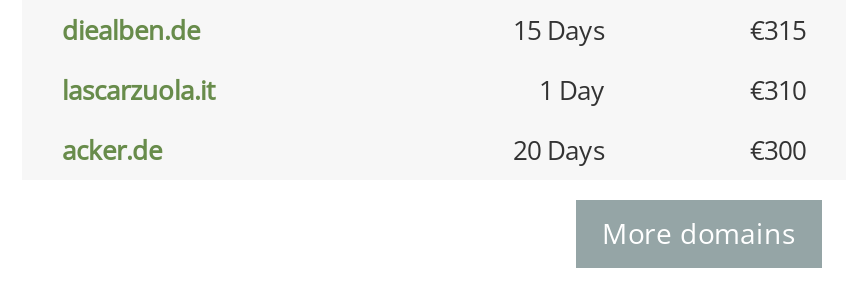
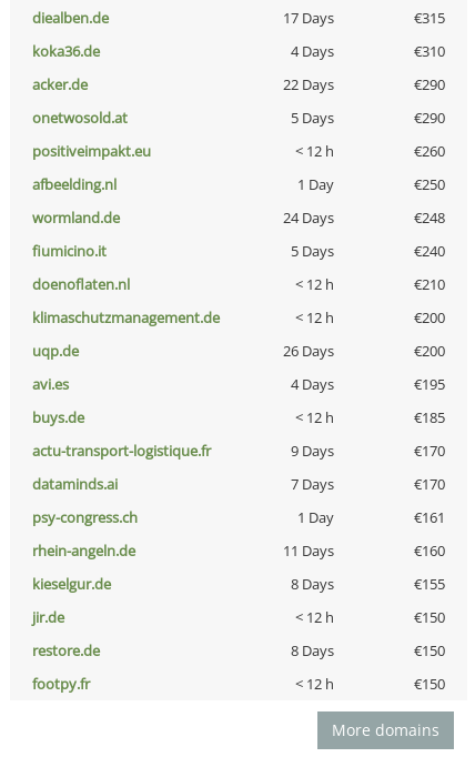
[513,12,605,48] 15 Days -> [282,8,333,28] 17 Days
[62,72,605,108] lascarzuola.it | 1 Day -> [32,41,333,61] koka36.de | 4 Days
[513,132,806,168] 20 Days | €300 -> [32,74,445,694] 22 Days | €290 | onetwosold.at | 5 Days | €290 | positiveimpakt.eu | < 12 h | €260 | afbeelding.nl | 1 Day | €250 | wormland.de | 24 Days | €248 | fiumicino.it | 5 Days | €240 | doenoflaten.nl | < 12 h | €210 | klimaschutzmanagement.de | < 12 h | €200 | uqp.de | 26 Days | €200 | avi.es | 4 Days | €195 | buys.de | < 12 h | €185 | actu-transport-logistique.fr | 9 Days | €170 | dataminds.ai | 7 Days | €170 | psy-congress.ch | 1 Day | €161 | rhein-angeln.de | 11 Days | €160 | kieselgur.de | 8 Days | €155 | jir.de | < 12 h | €150 | restore.de | 8 Days | €150 | footpy.fr | < 12 h | €150

